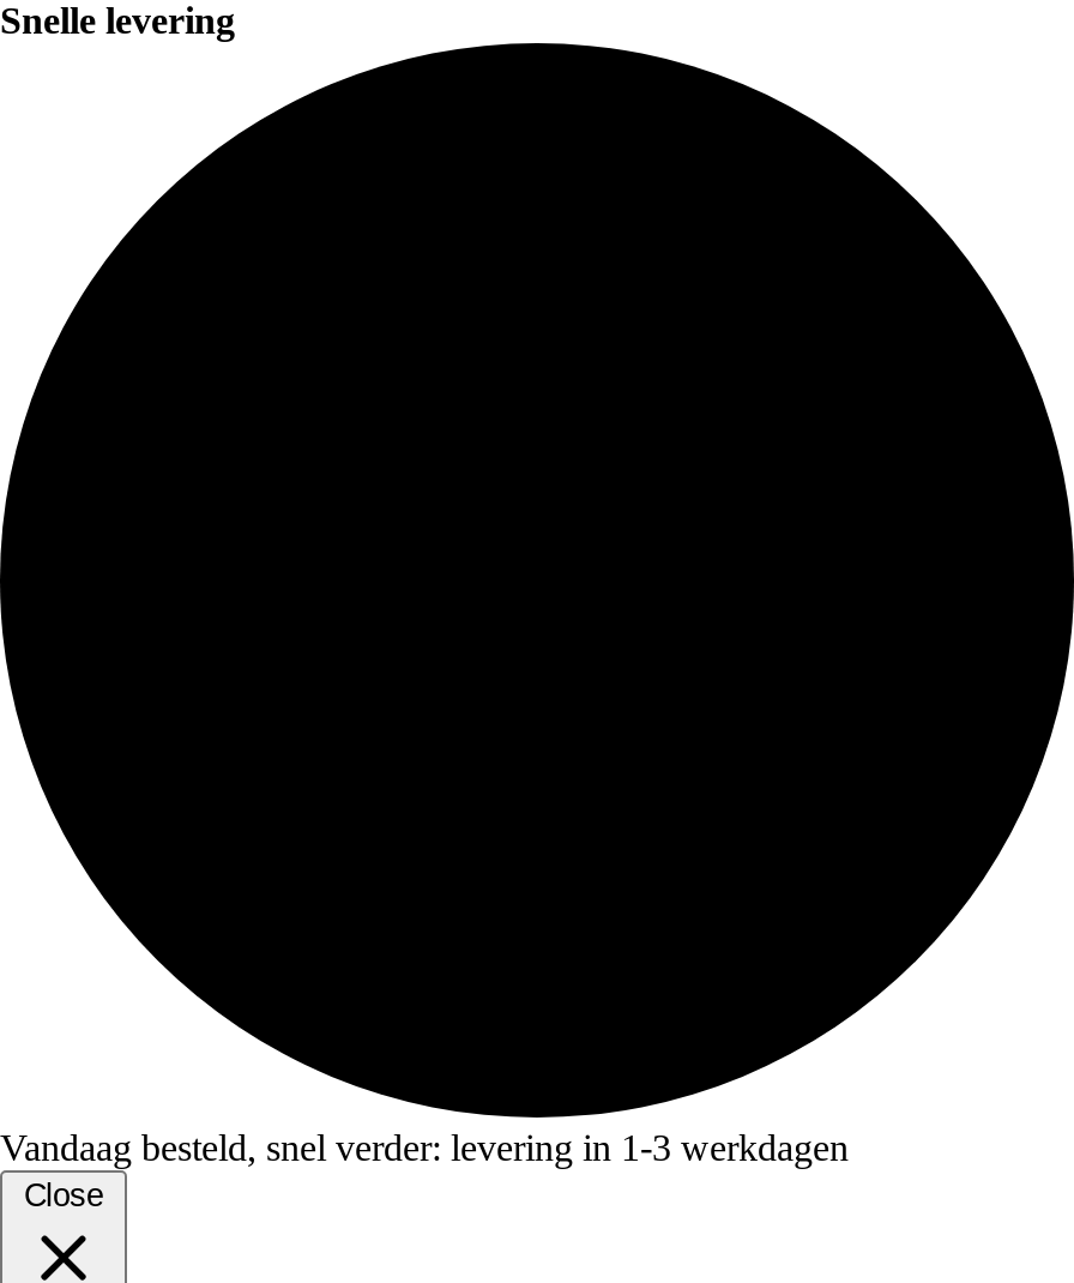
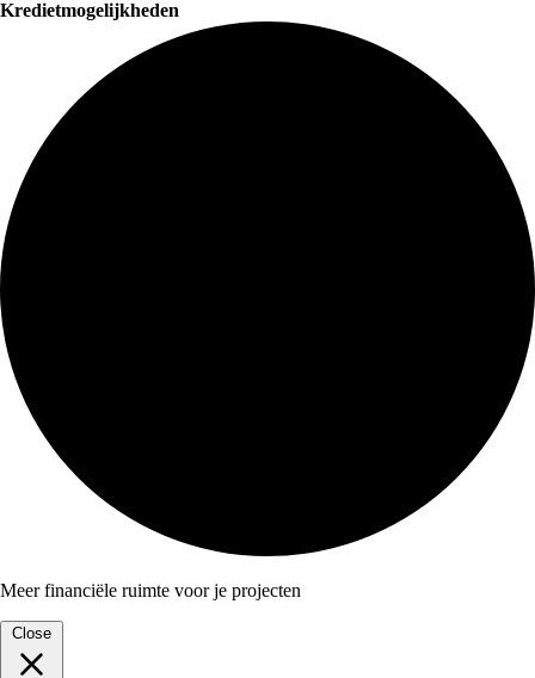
[0,0,235,41] Snelle levering -> [0,0,179,20] Kredietmogelijkheden
[0,1127,849,1168] Vandaag besteld, snel verder: levering in 1-3 werkdagen -> [0,580,301,600] Meer financiële ruimte voor je projecten

